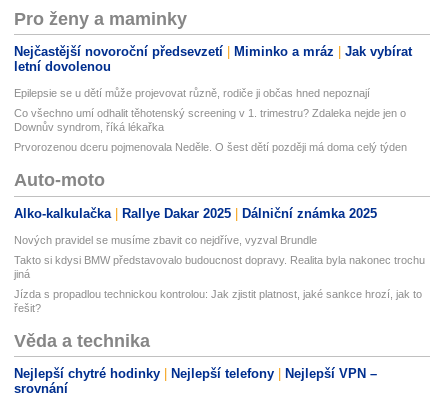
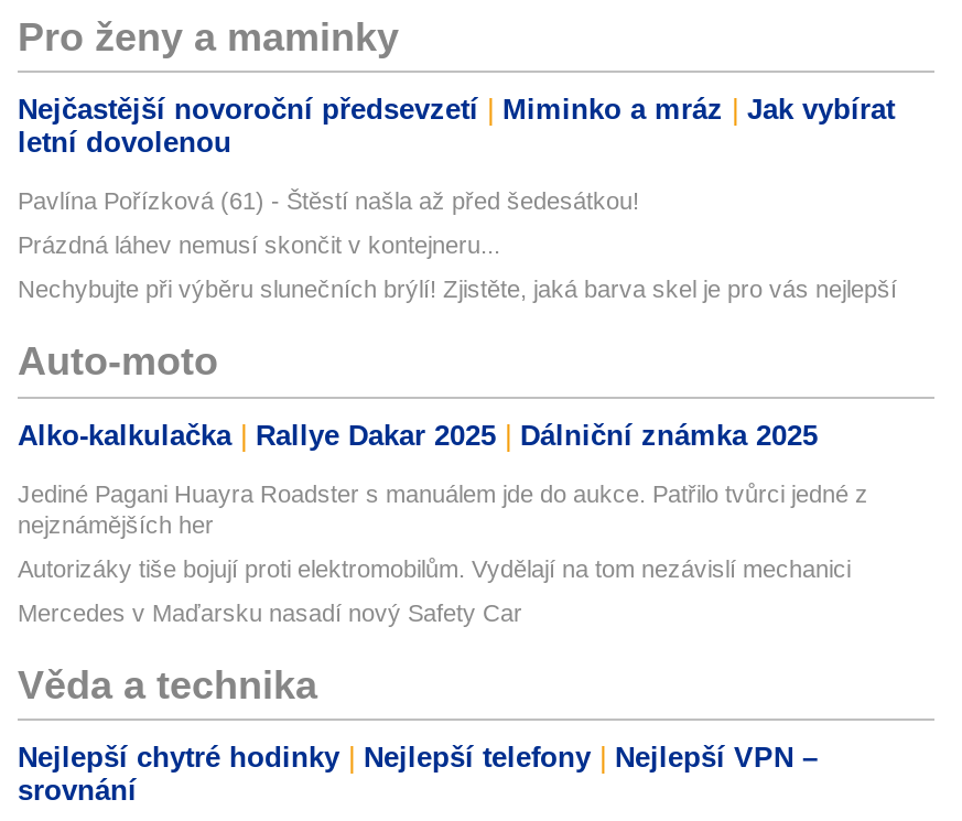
[14,87,370,99] Epilepsie se u dětí může projevovat různě, rodiče ji občas hned nepoznají -> [18,188,639,215] Pavlína Pořízková (61) - Štěstí našla až před šedesátkou!
[14,107,406,133] Co všechno umí odhalit těhotenský screening v 1. trimestru? Zdaleka nejde jen o | Downův syndrom, říká lékařka -> [18,233,500,259] Prázdná láhev nemusí skončit v kontejneru...
[14,141,407,153] Prvorozenou dceru pojmenovala Neděle. O šest dětí později má doma celý týden -> [18,277,897,303] Nechybujte při výběru slunečních brýlí! Zjistěte, jaká barva skel je pro vás nejlepší
[14,234,317,246] Nových pravidel se musíme zbavit co nejdříve, vyzval Brundle -> [18,480,868,538] Jediné Pagani Huayra Roadster s manuálem jde do aukce. Patřilo tvůrci jedné z | nejznámějších her
[14,254,425,280] Takto si kdysi BMW představovalo budoucnost dopravy. Realita byla nakonec trochu | jiná -> [18,555,851,582] Autorizáky tiše bojují proti elektromobilům. Vydělají na tom nezávislí mechanici
[14,288,422,314] Jízda s propadlou technickou kontrolou: Jak zjistit platnost, jaké sankce hrozí, jak to | řešit? -> [18,599,522,626] Mercedes v Maďarsku nasadí nový Safety Car

